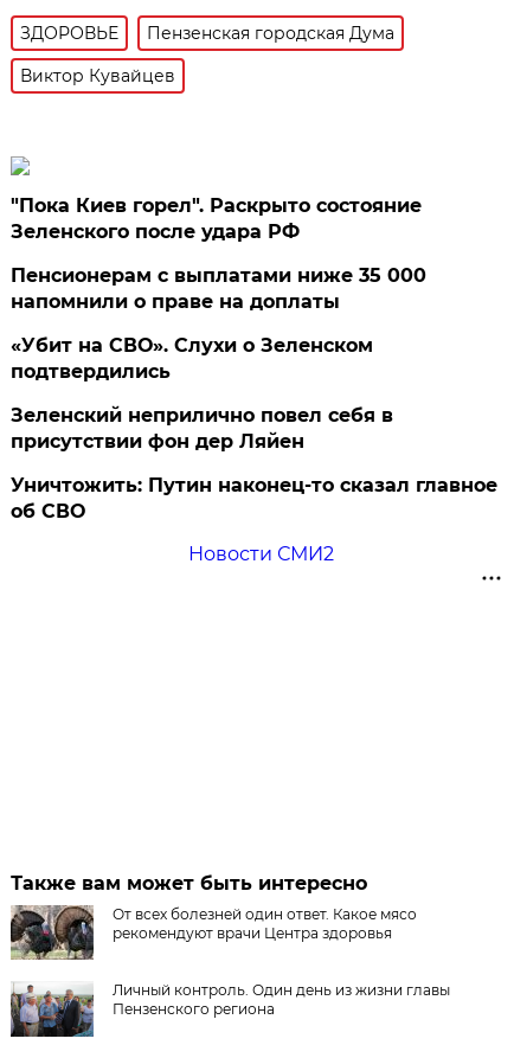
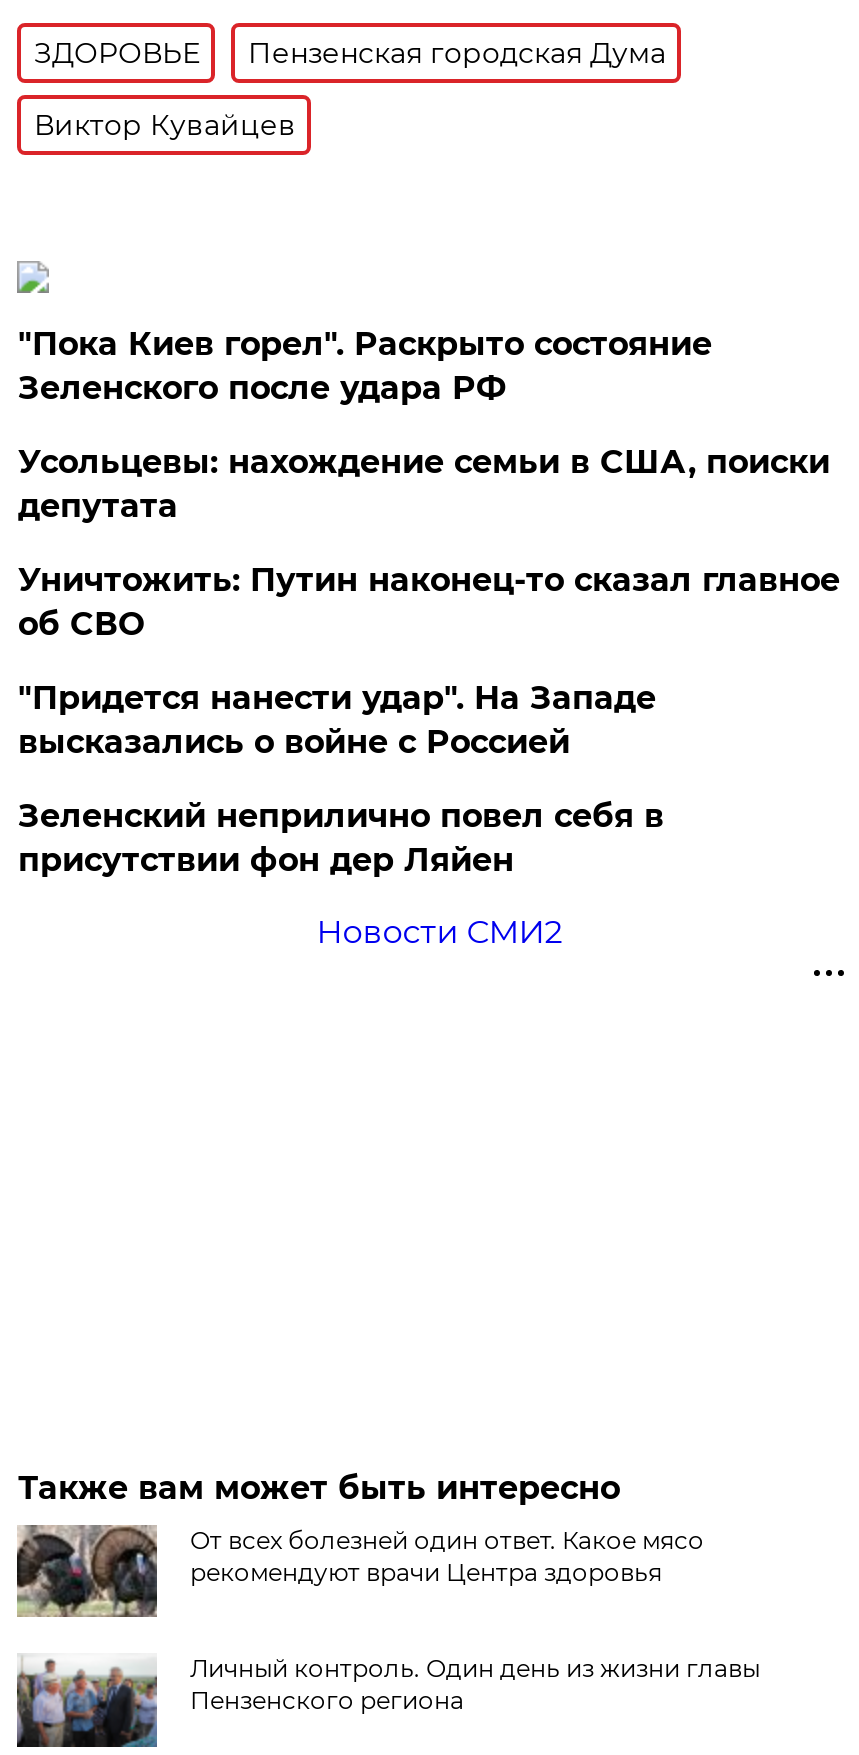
[11,264,427,383] Пенсионерам с выплатами ниже 35 000 | напомнили о праве на доплаты | «Убит на СВО». Слухи о Зеленском | подтвердились -> [18,443,830,761] Усольцевы: нахождение семьи в США, поиски | депутата | "Придется нанести удар". На Западе | высказались о войне с Россией
moved [11,404,394,453] -> [18,797,664,879]: Зеленский неприлично повел cебя в | присутствии фон дер Ляйен
moved [11,474,498,523] -> [18,561,840,643]: Уничтожить: Путин наконец-то сказал главное | об СВО

